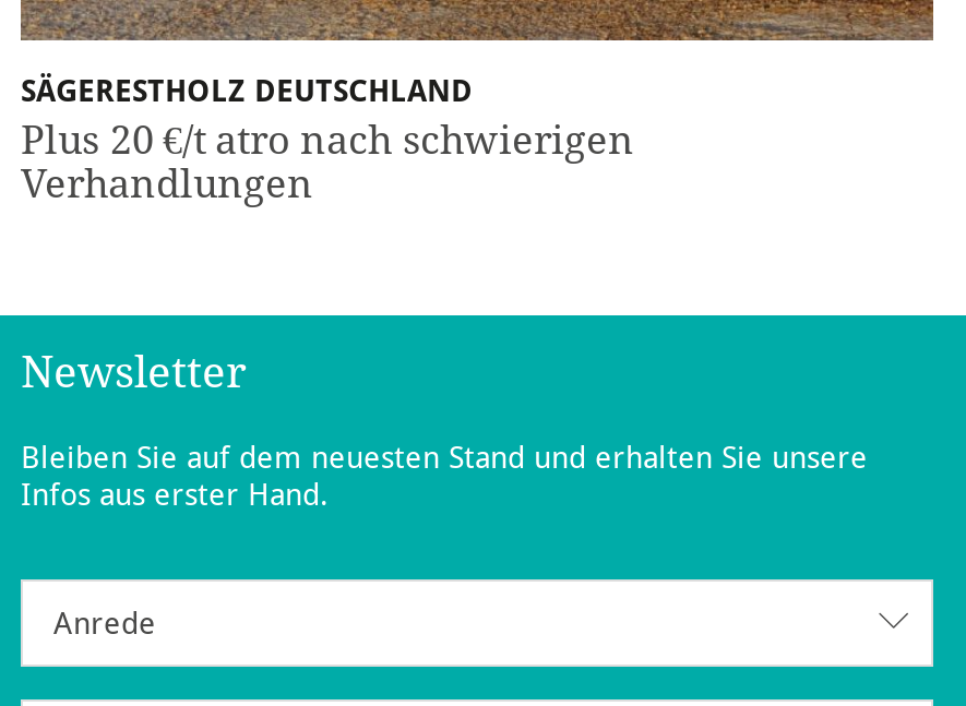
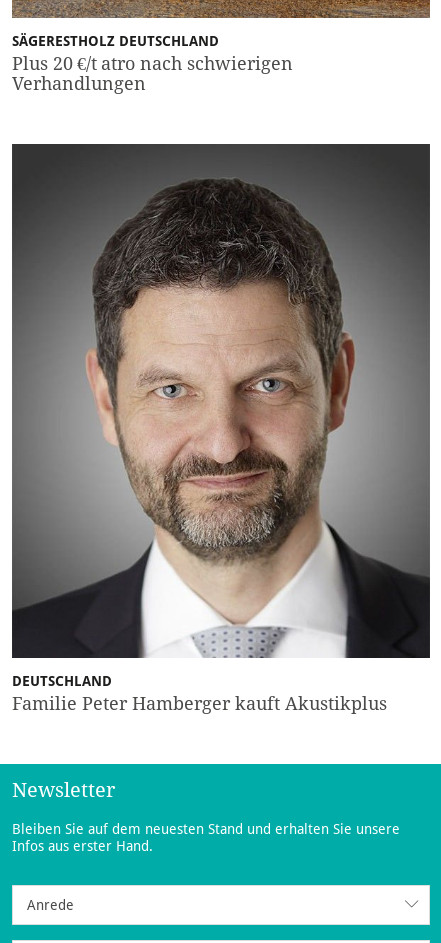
none -> [12,143,431,714] [image] | DEUTSCHLAND | Familie Peter Hamberger kauft Akustikplus

